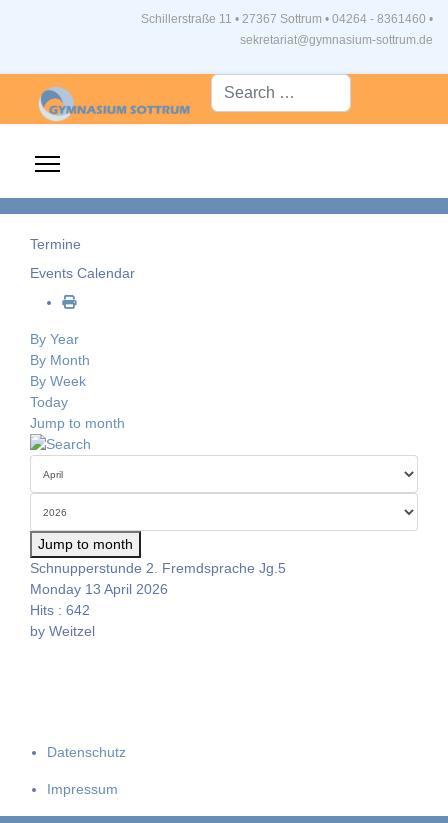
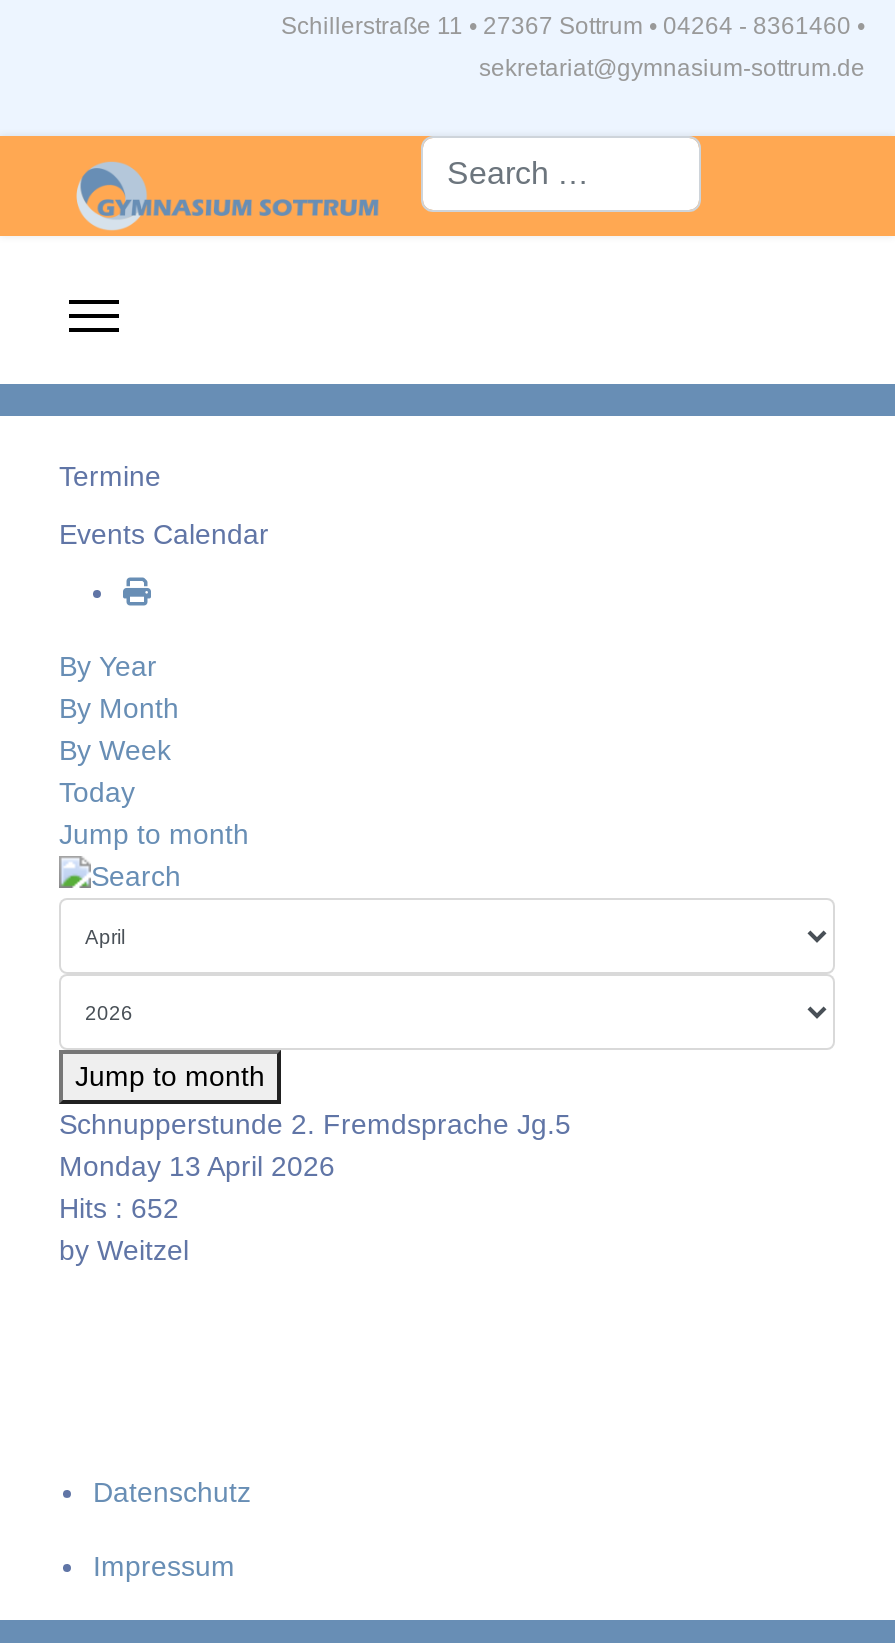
[30,602,90,618] Hits: 642 -> [59,1192,179,1224] Hits: 652

